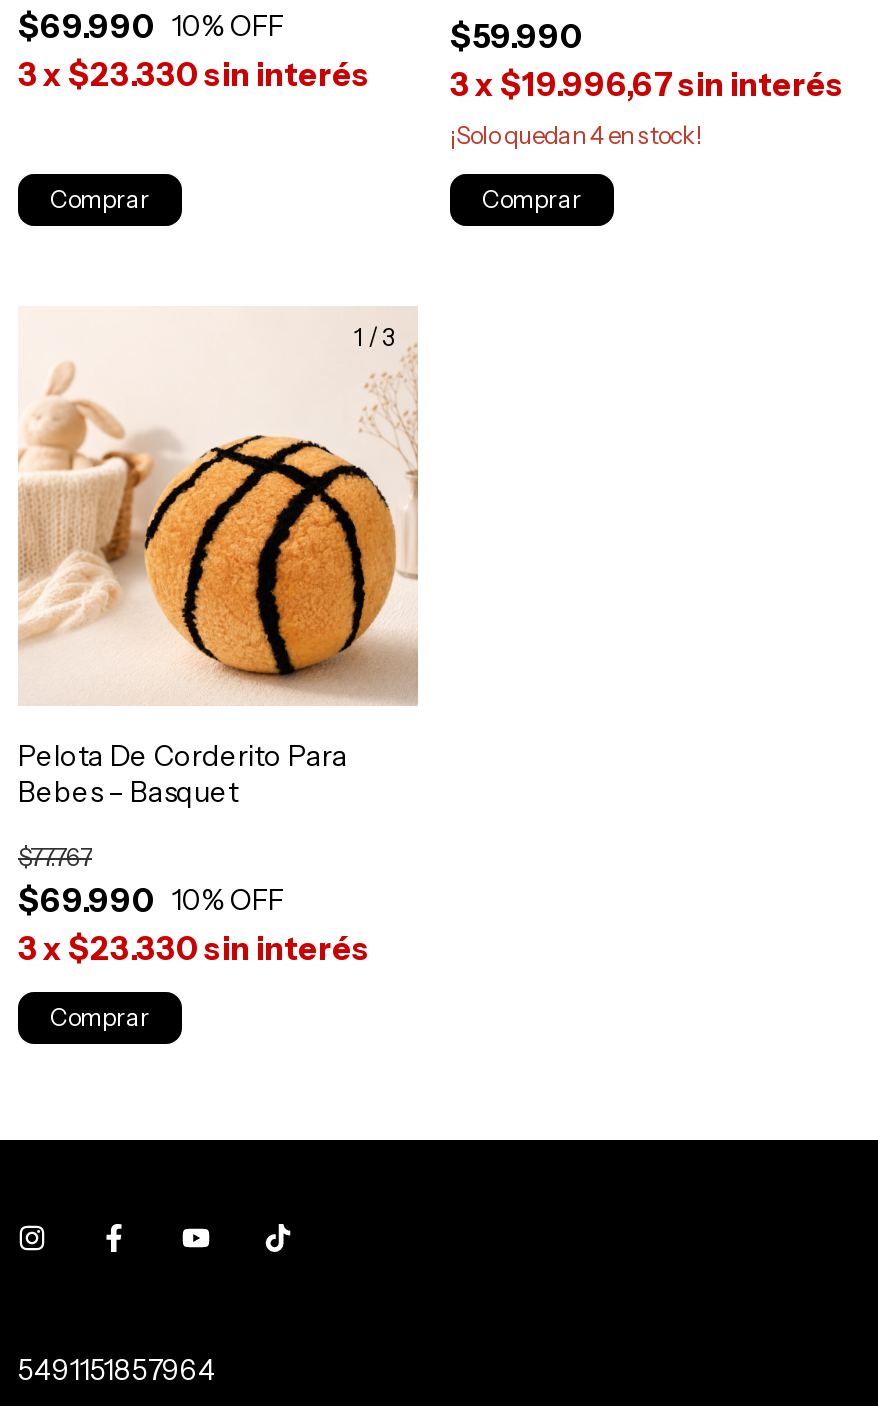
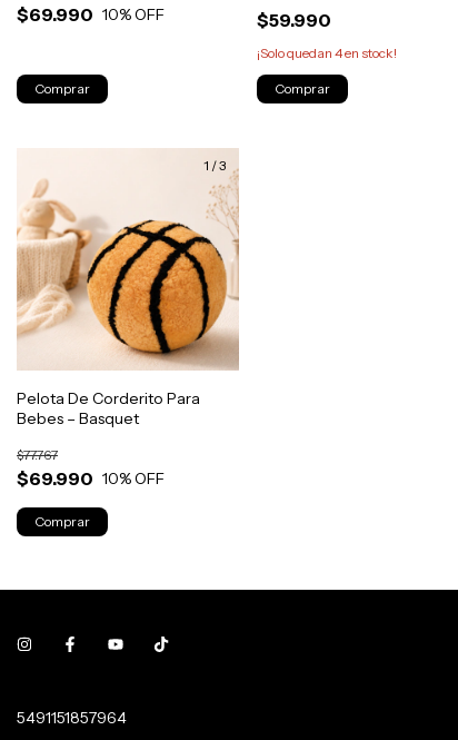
[18,54,370,94] 3 x $23.330 sin interés -> none
[450,64,844,104] 3 x $19.996,67 sin interés -> none
[18,928,370,968] 3 x $23.330 sin interés -> none

